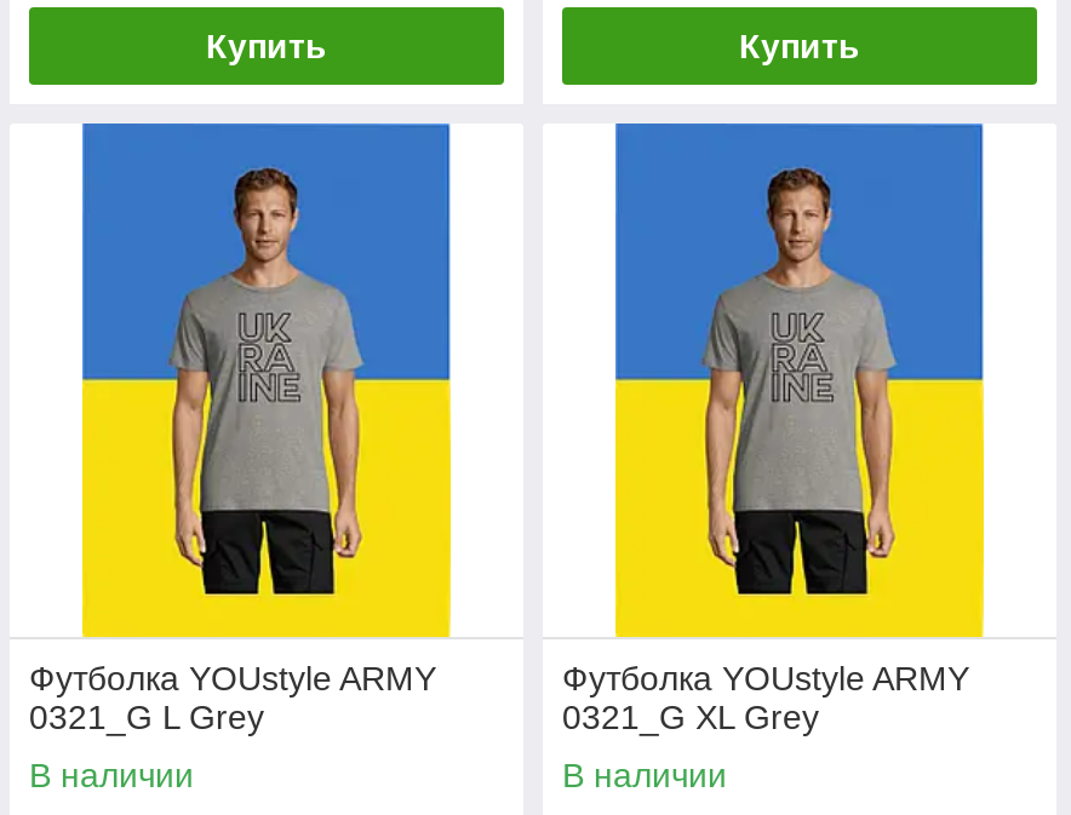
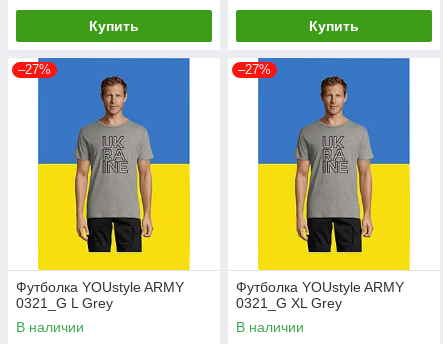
none -> [18,62,51,77] –27%
none -> [238,62,271,77] –27%

